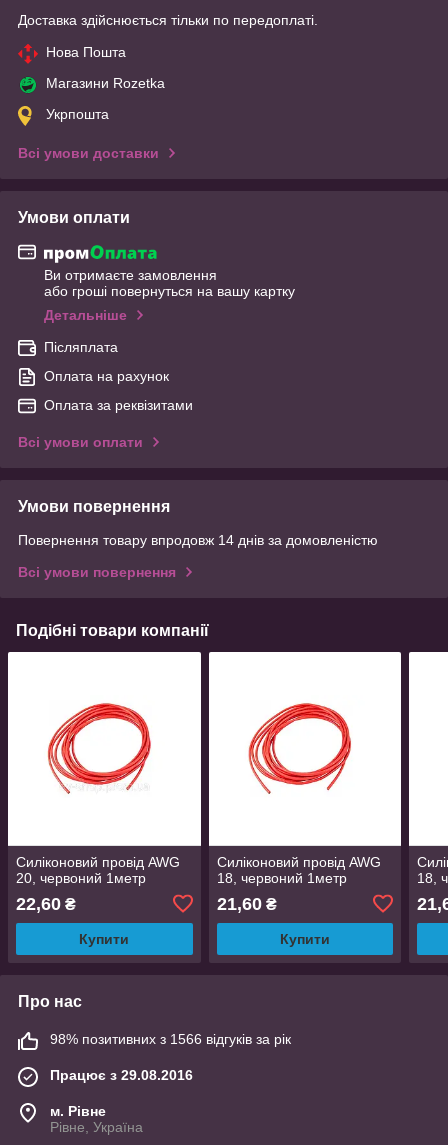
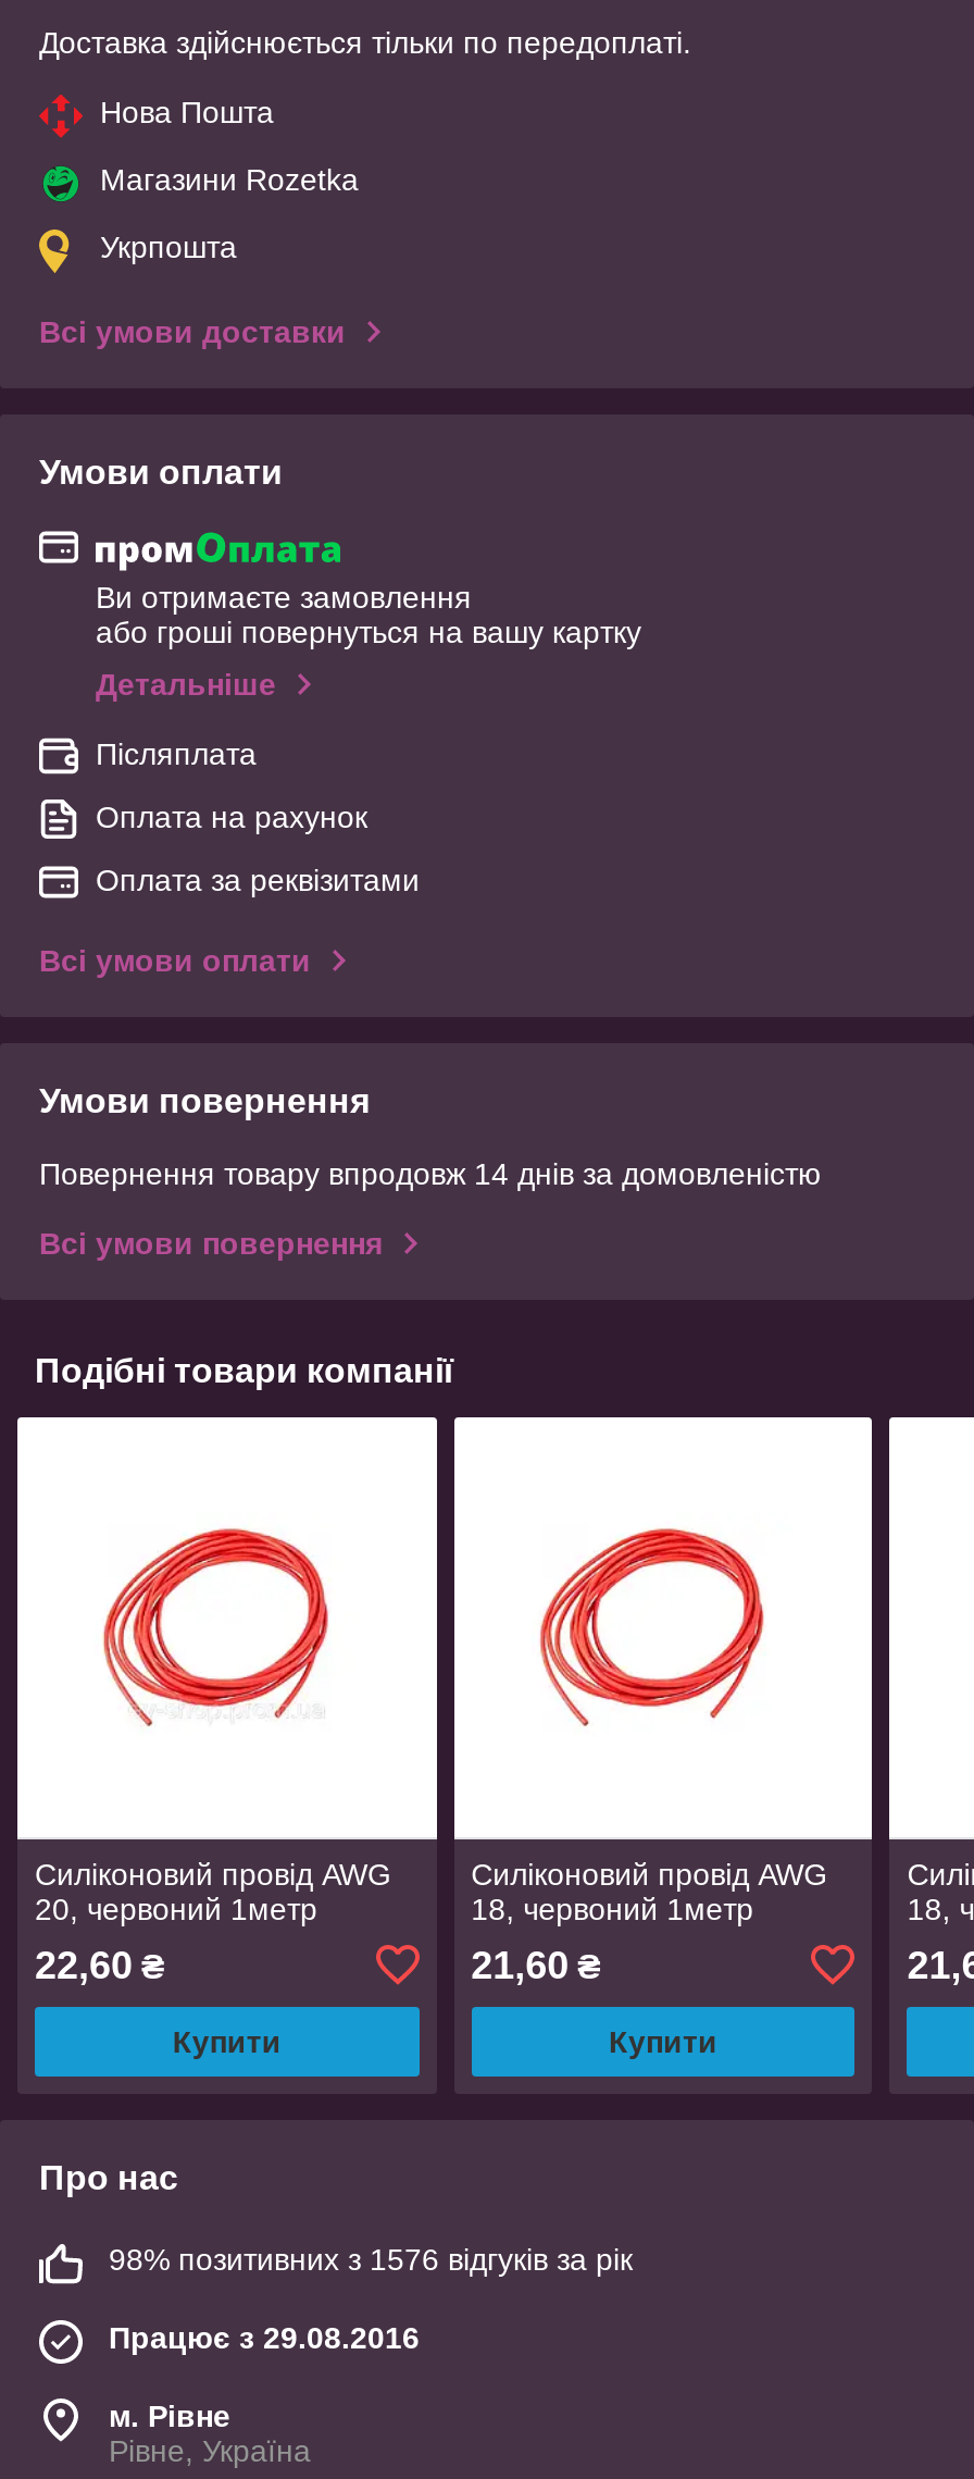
[50,1031,291,1047] 98% позитивних з 1566 відгуків за рік -> [109,2241,633,2276] 98% позитивних з 1576 відгуків за рік

